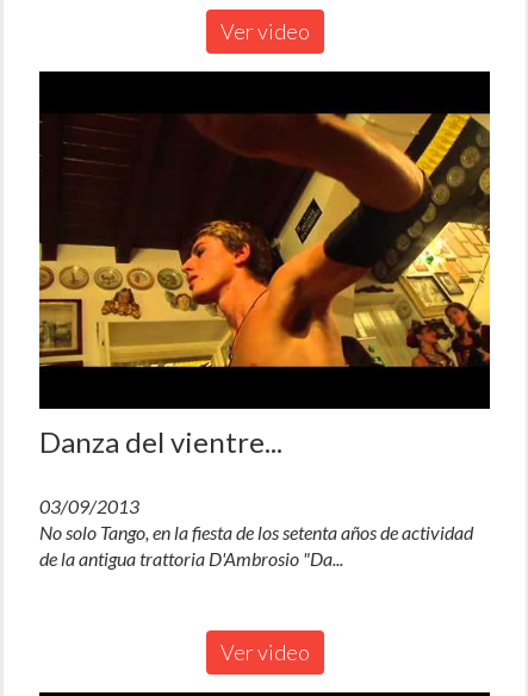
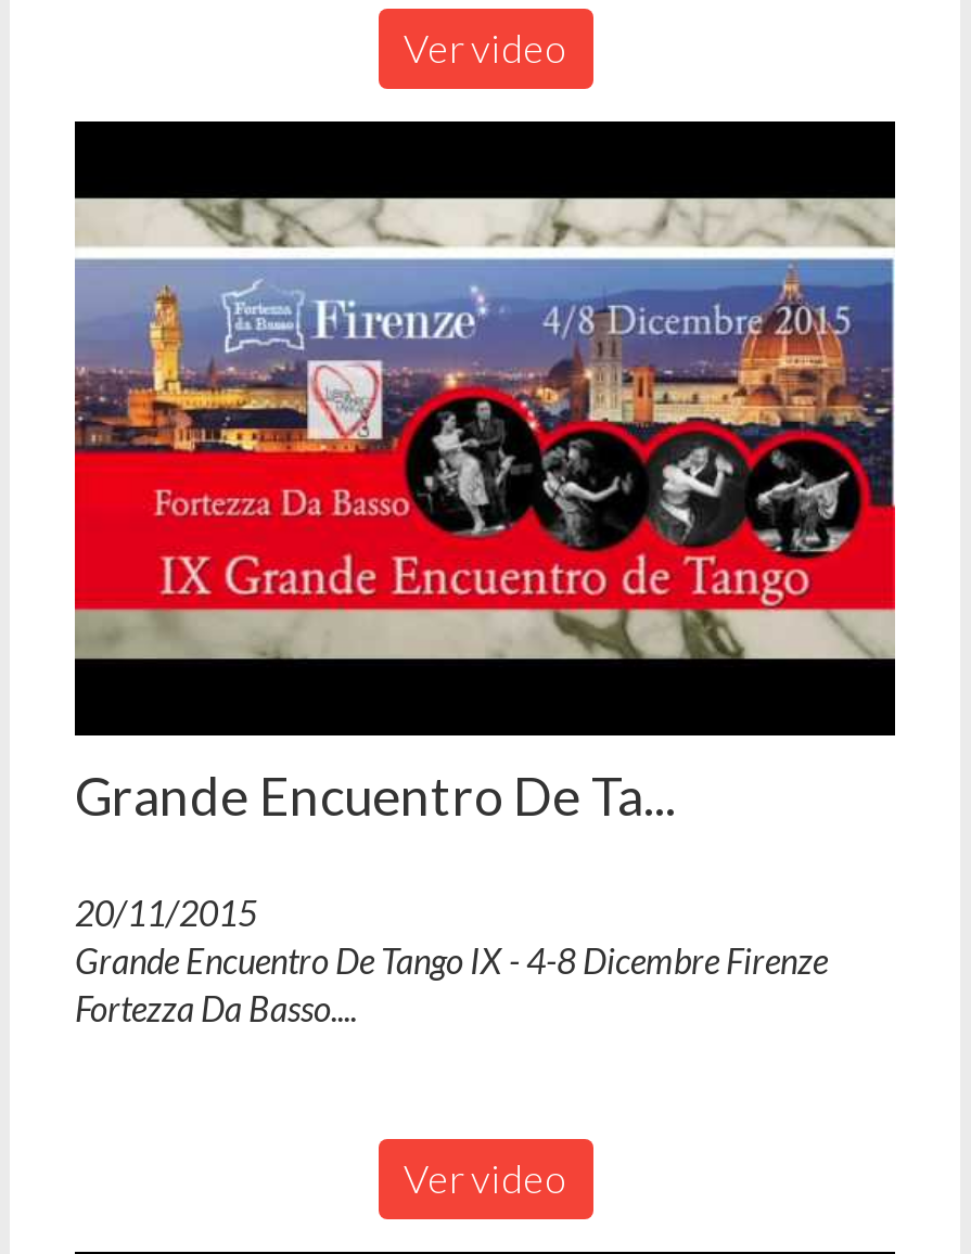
[38,113,491,368] [image] -> [73,195,897,662] [image]
[39,425,282,459] Danza del vientre... -> [75,765,676,827] Grande Encuentro De Ta...
[39,495,473,570] 03/09/2013 | No solo Tango, en la fiesta de los setenta años de actividad | de la antigua trattoria D'Ambrosio "Da... -> [75,893,828,1029] 20/11/2015 | Grande Encuentro De Tango IX - 4-8 Dicembre Firenze | Fortezza Da Basso....

